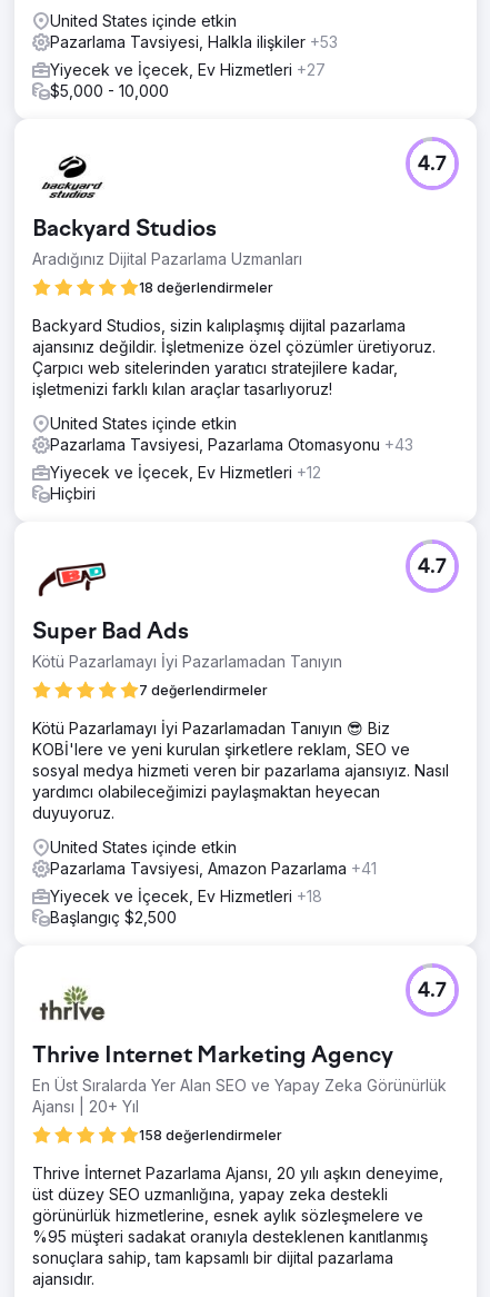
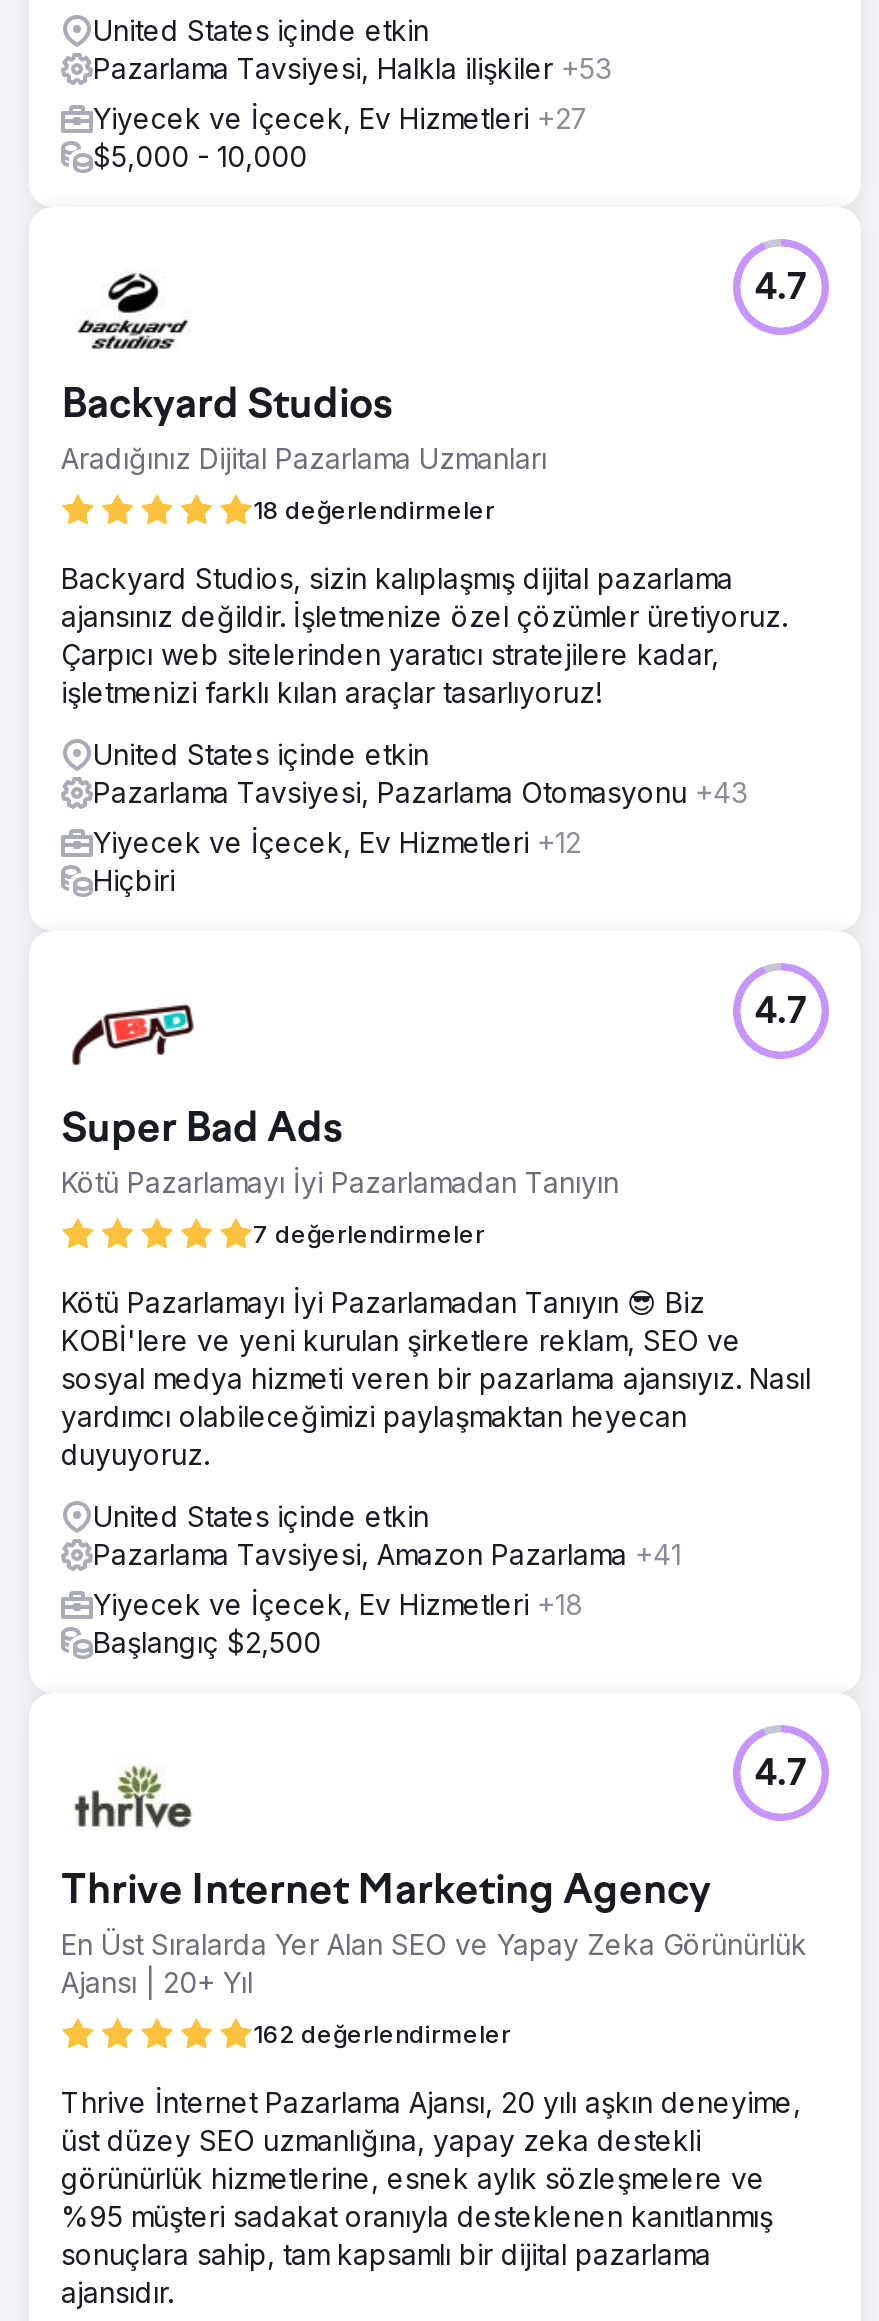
[139,1126,282,1143] 158 değerlendirmeler -> [253,2018,511,2048] 162 değerlendirmeler

